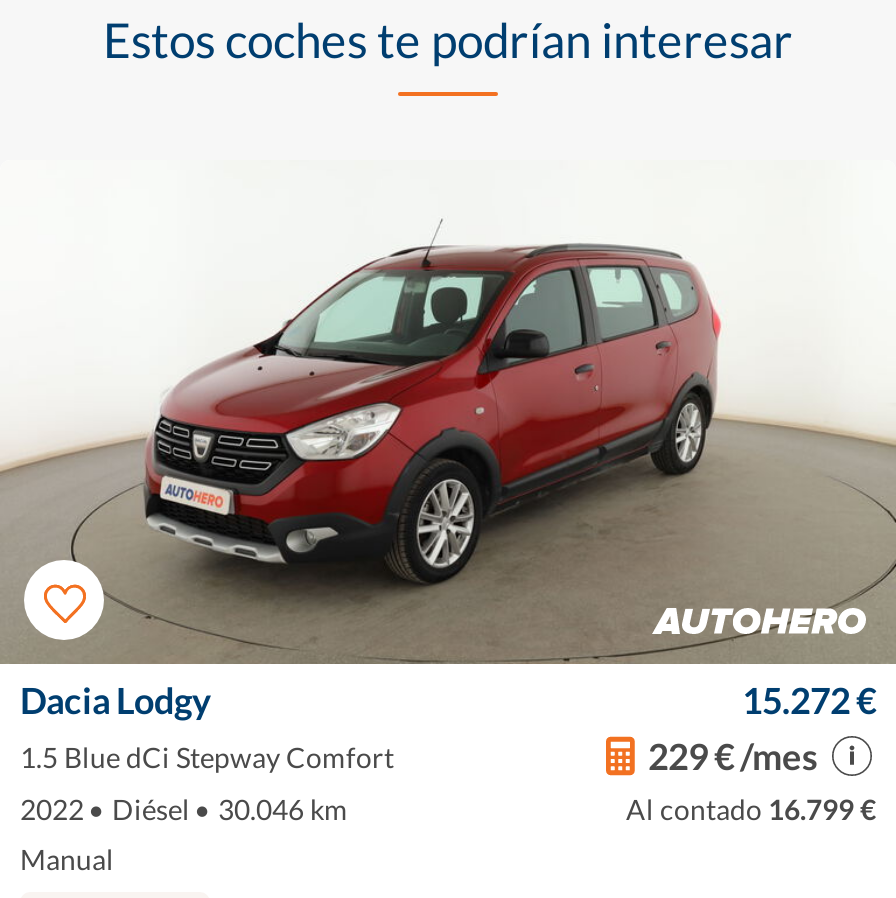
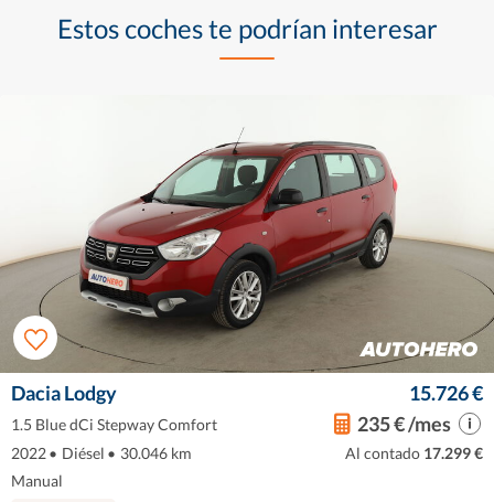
[742,678,876,722] 15.272 € -> [409,381,483,405] 15.726 €
[648,733,818,777] 229 € /mes -> [357,411,451,435] 235 € /mes
[626,792,876,826] Al contado 16.799 € -> [345,444,483,462] Al contado 17.299 €

